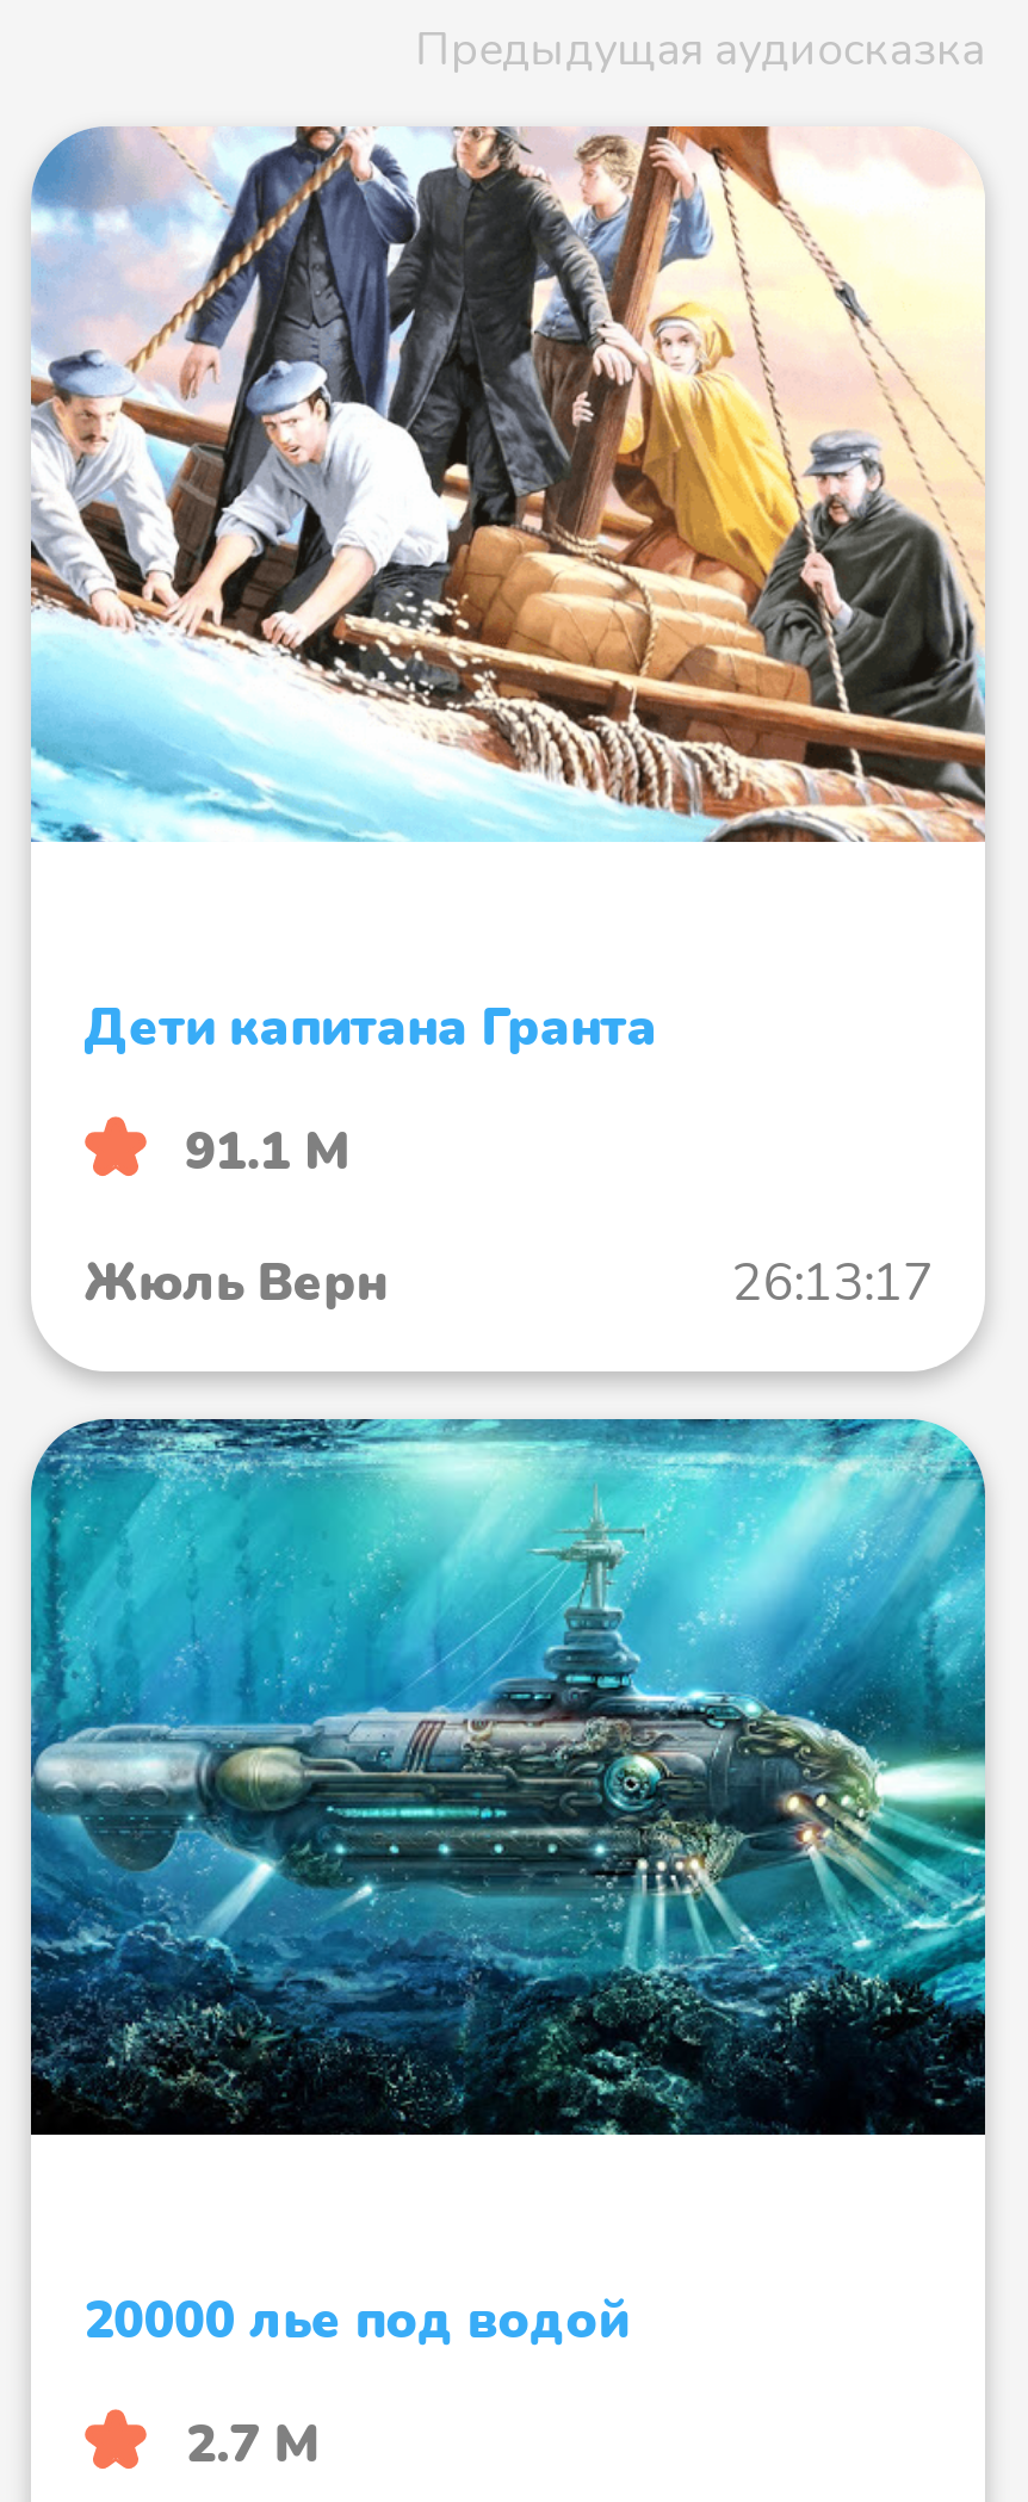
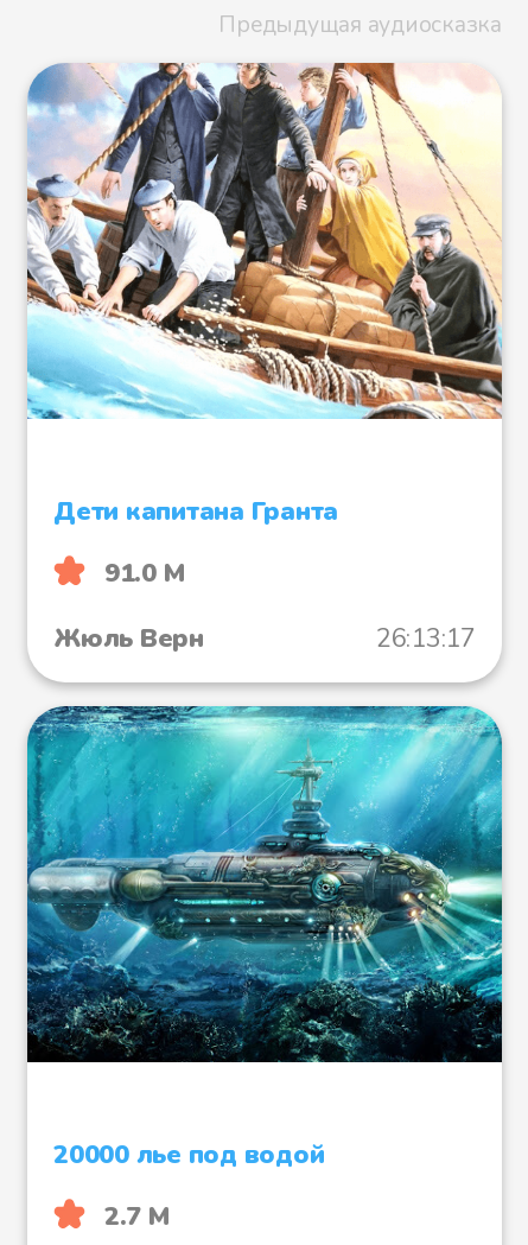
[172,1116,347,1188] 91.1 М -> [97,555,184,591] 91.0 М

